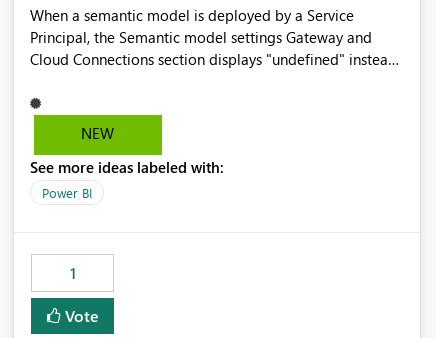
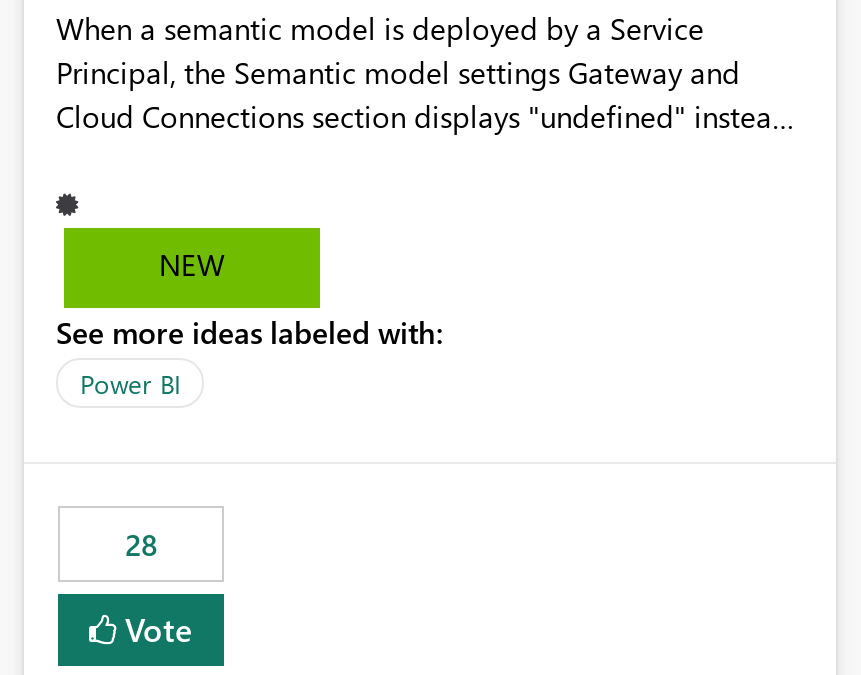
[69,263,75,283] 1 -> [125,525,157,565] 28

